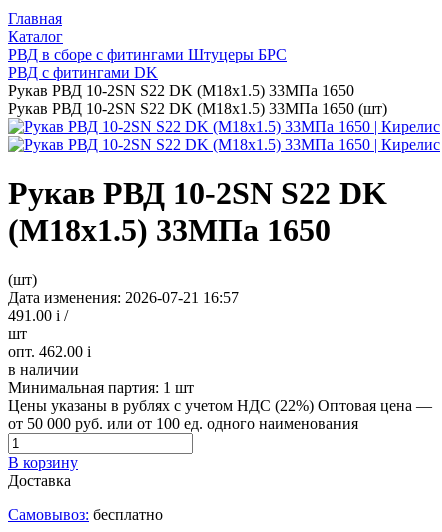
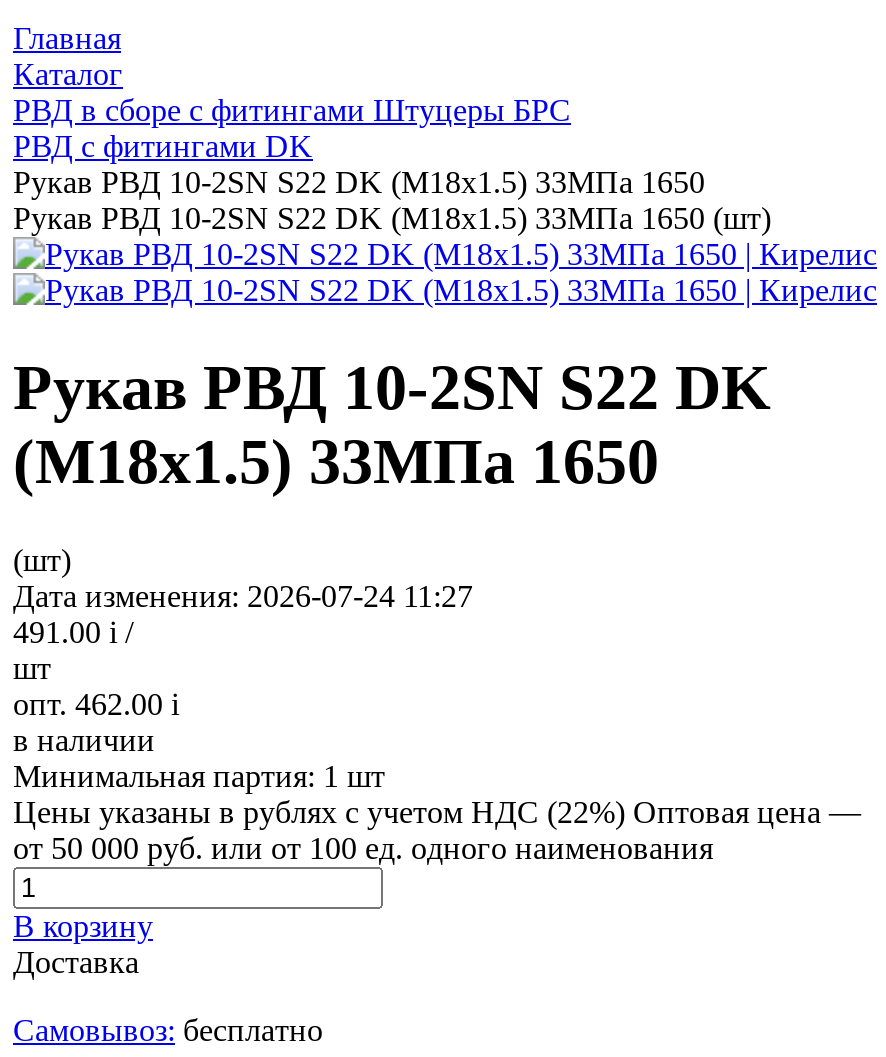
[8,289,239,306] Дата изменения: 2026-07-21 16:57 -> [13,579,473,613] Дата изменения: 2026-07-24 11:27

